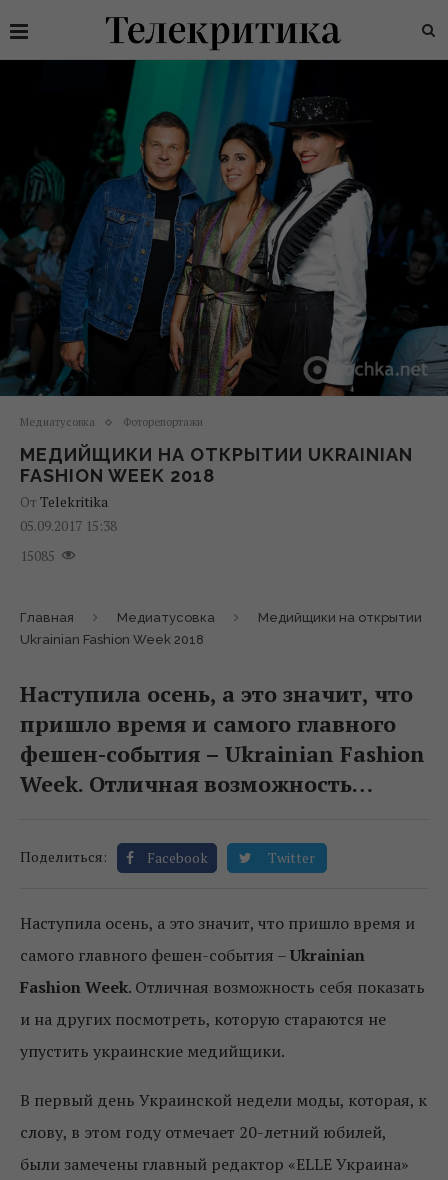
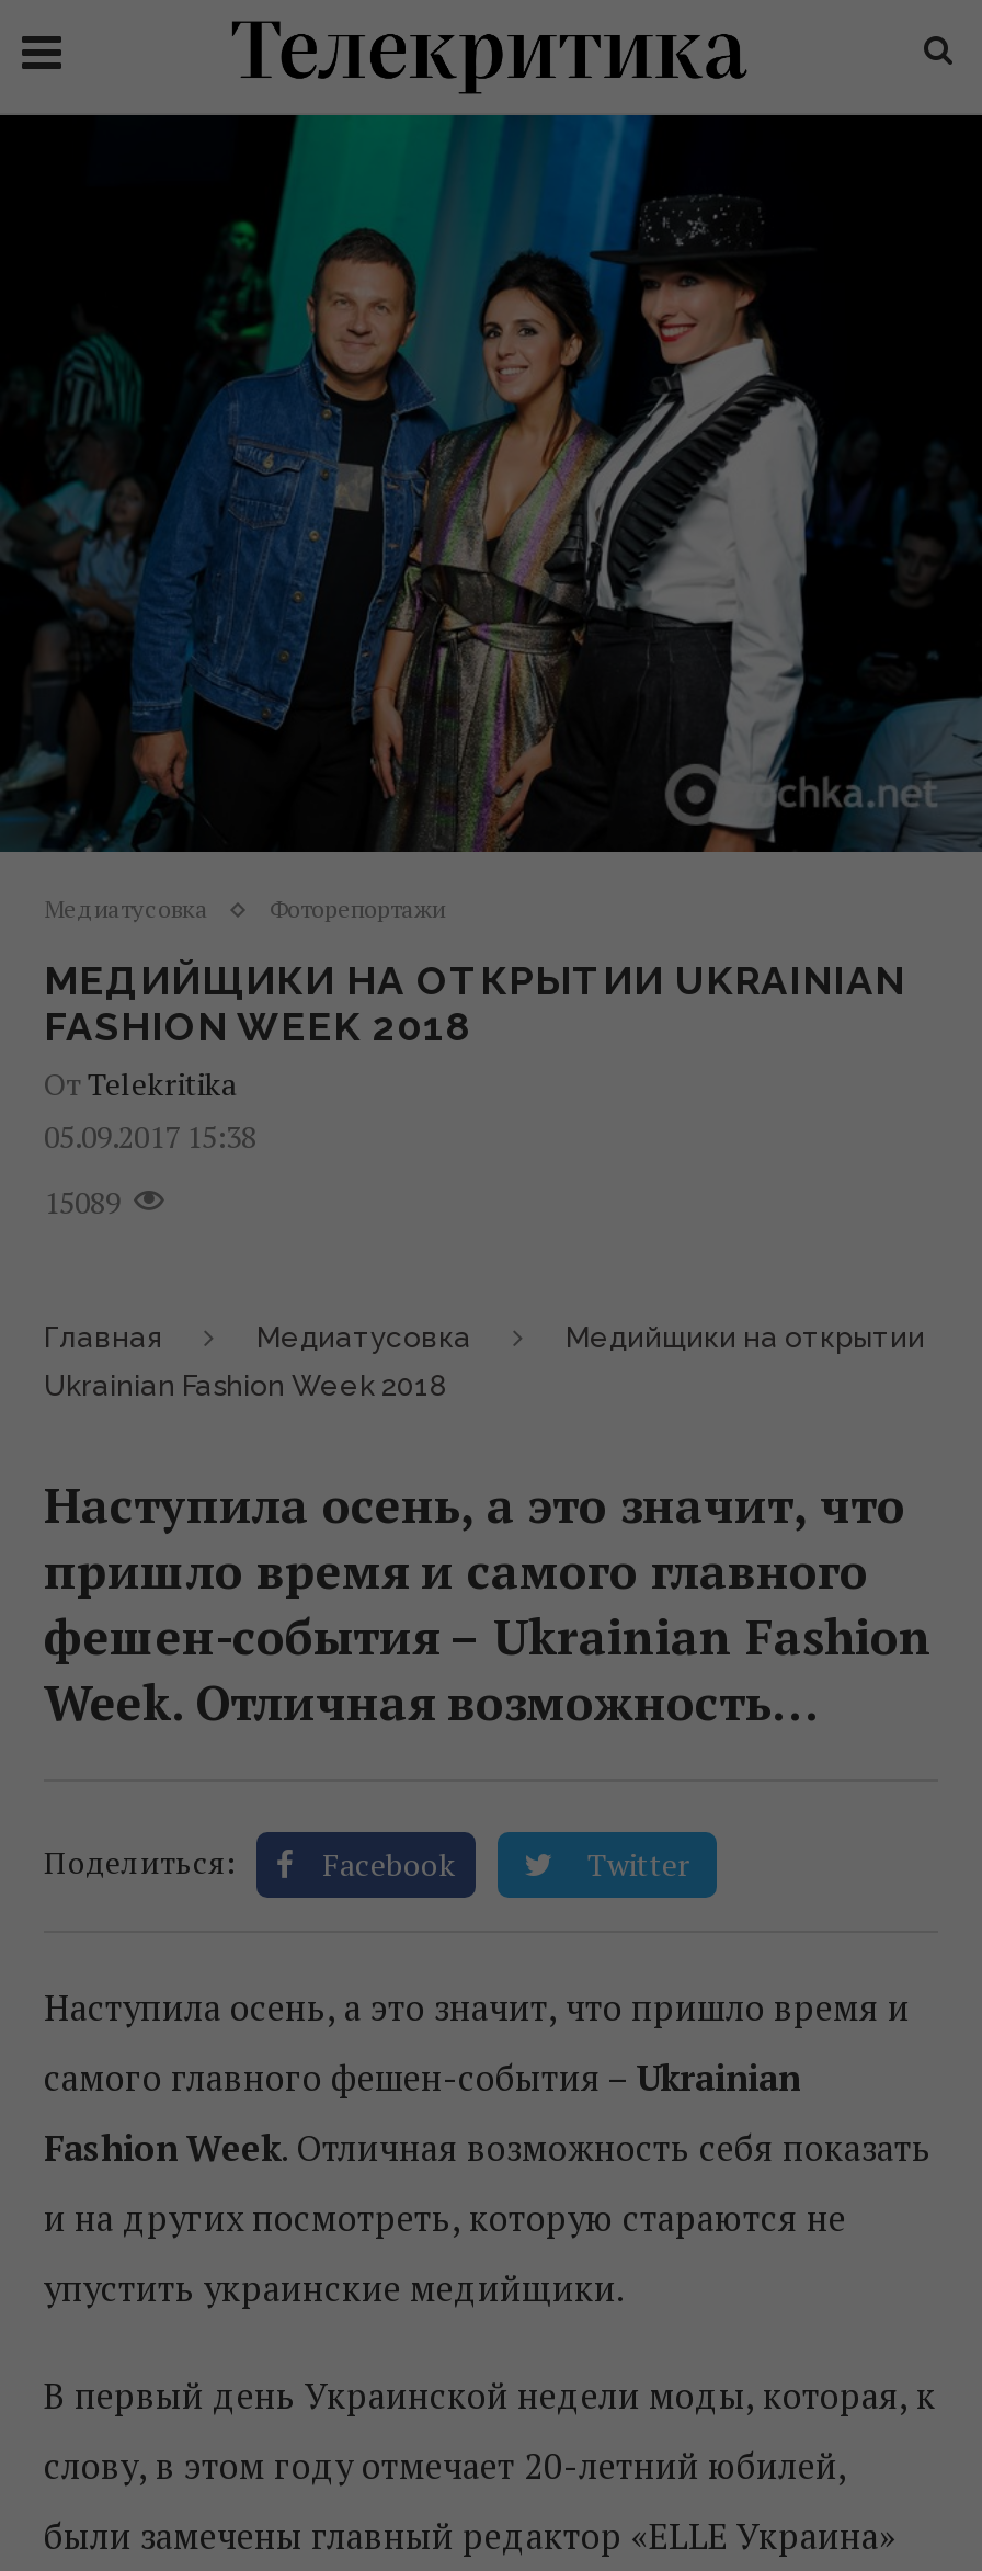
[20,546,55,565] 15085 -> [44,1181,121,1222] 15089

